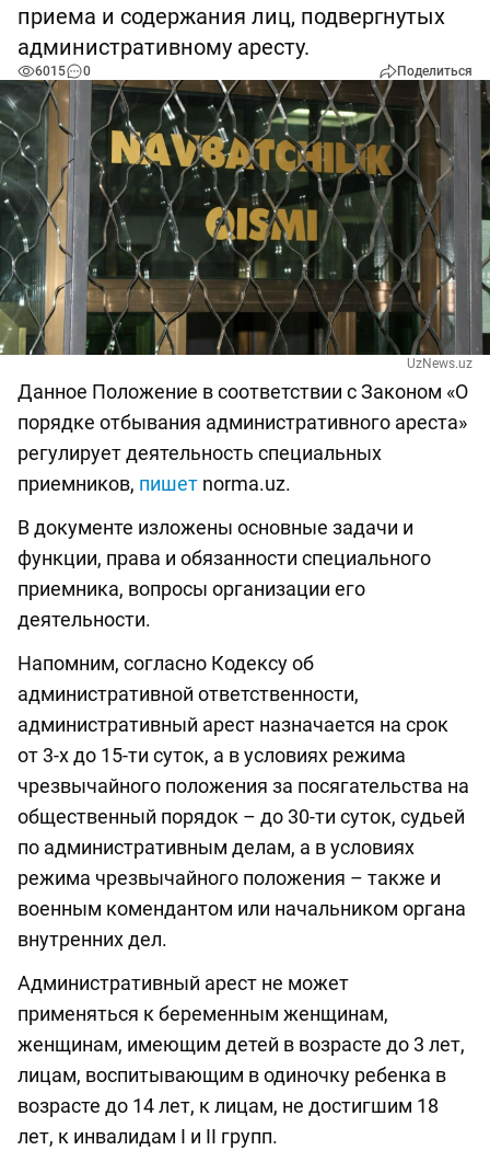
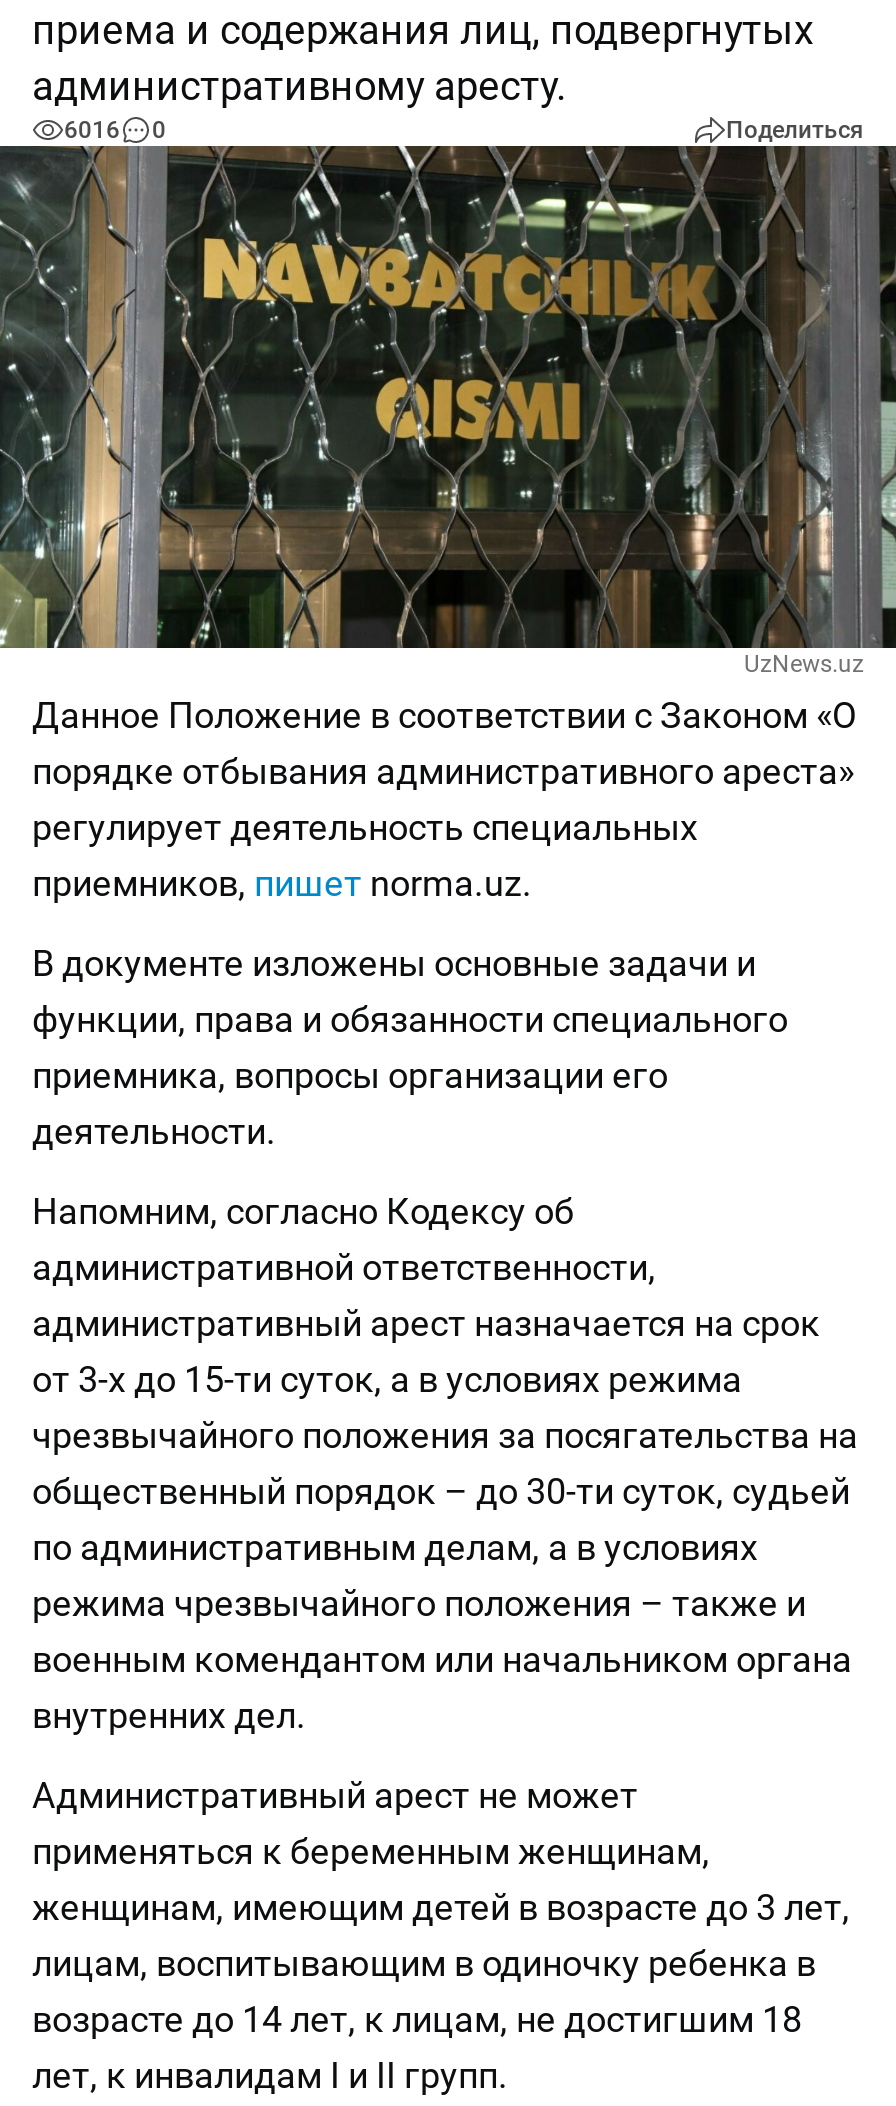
[35,64,91,79] 6015 0 -> [64,116,166,144] 6016 0

